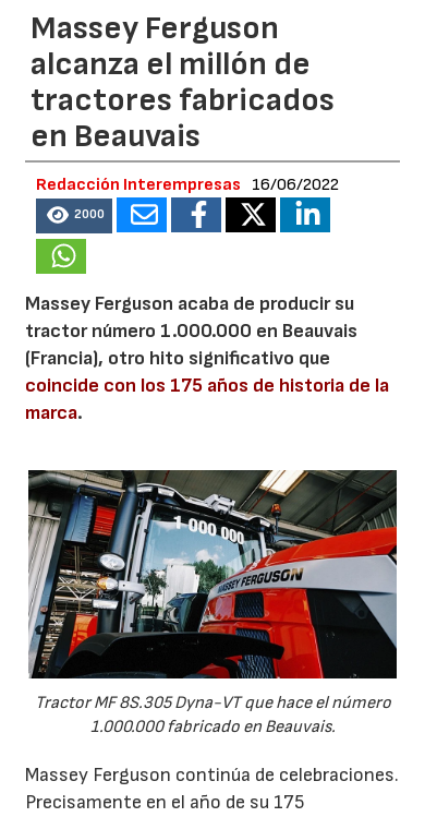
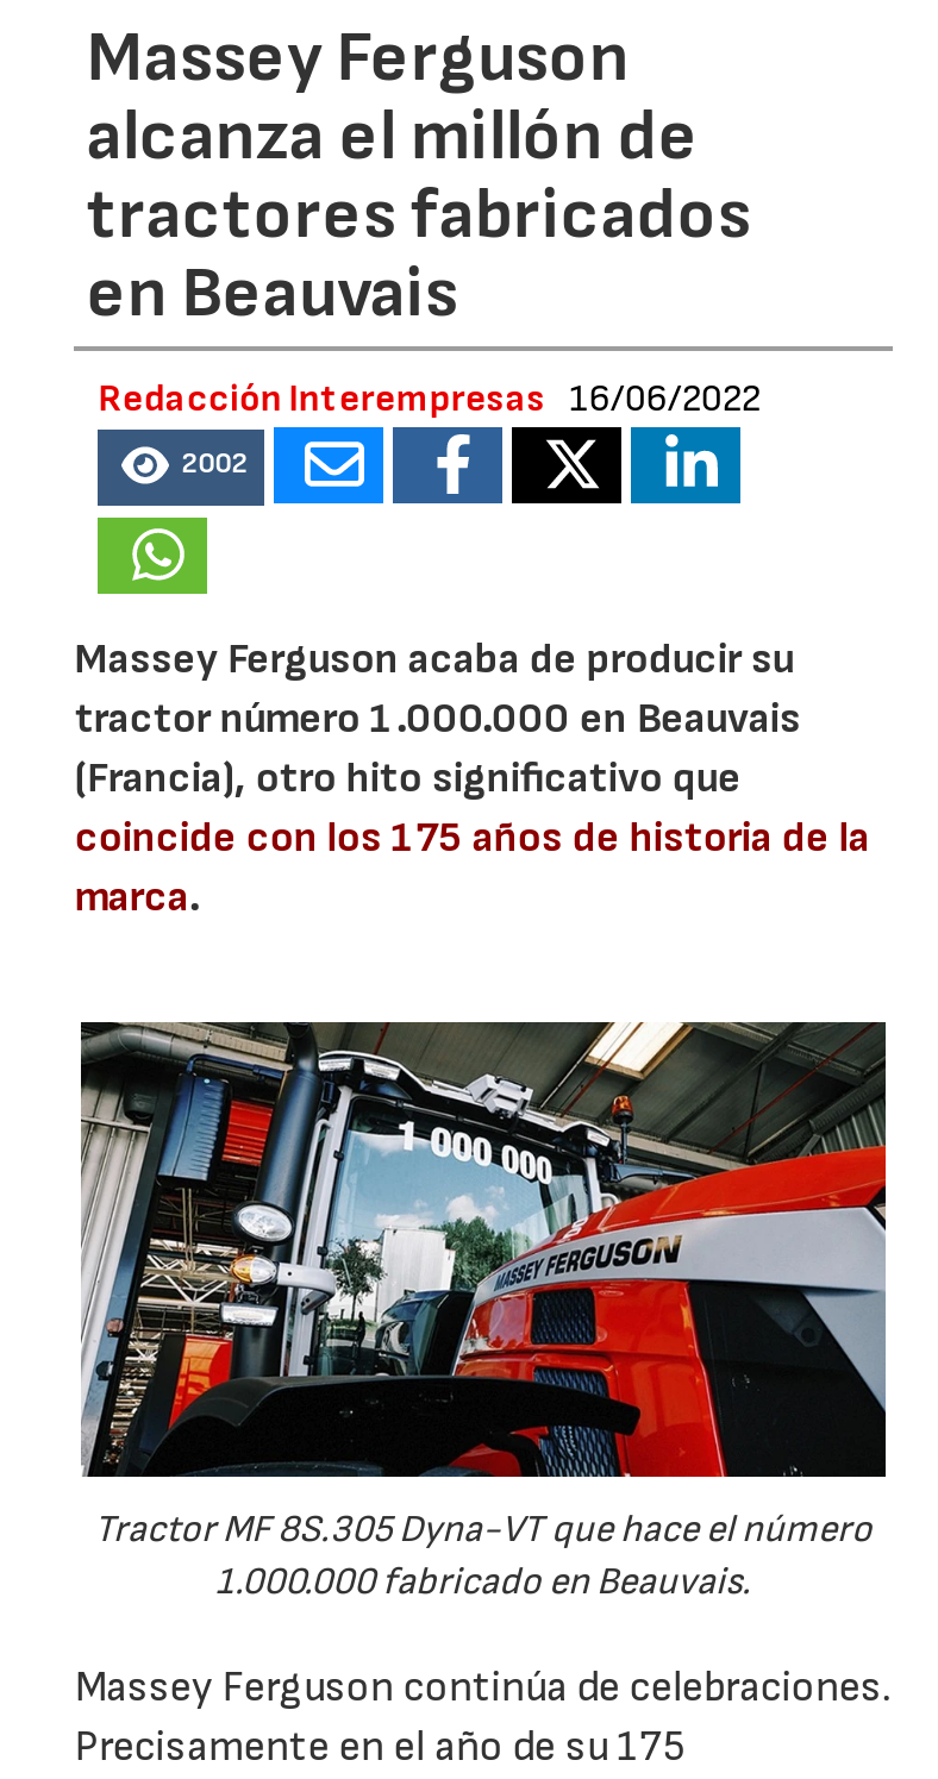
[75,206,105,223] 2000 -> [182,446,249,482] 2002

